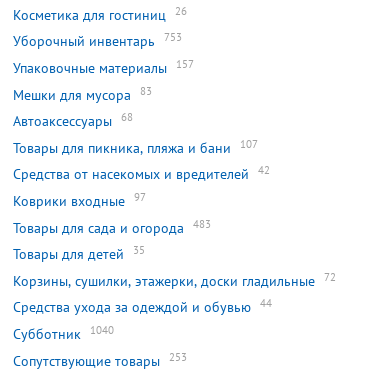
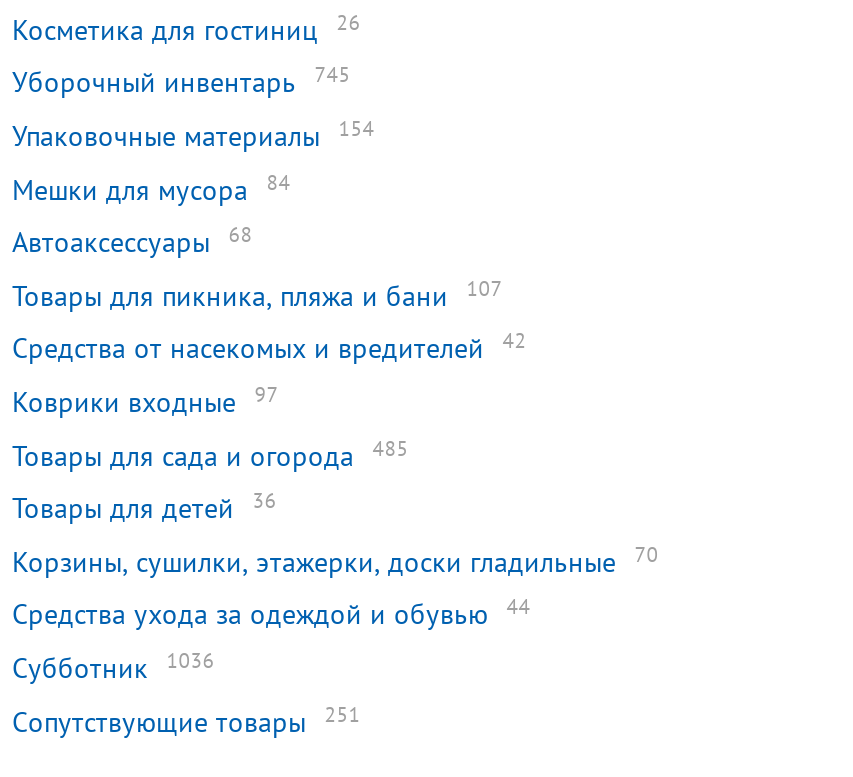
[13,30,182,50] Уборочный инвентарь 753 -> [12,61,350,101] Уборочный инвентарь 745
[13,57,194,77] Упаковочные материалы 157 -> [12,114,374,154] Упаковочные материалы 154
[13,84,152,104] Мешки для мусора 83 -> [12,167,290,207] Мешки для мусора 84
[13,217,211,237] Товары для сада и огорода 483 -> [12,433,408,473] Товары для сада и огорода 485
[13,243,145,263] Товары для детей 35 -> [12,486,276,526] Товары для детей 36
[13,270,336,290] Корзины, сушилки, этажерки, доски гладильные 72 -> [12,540,658,580] Корзины, сушилки, этажерки, доски гладильные 70
[13,323,114,343] Субботник 1040 -> [12,646,214,686] Субботник 1036
[13,350,187,370] Сопутствующие товары 253 -> [12,699,360,739] Сопутствующие товары 251

